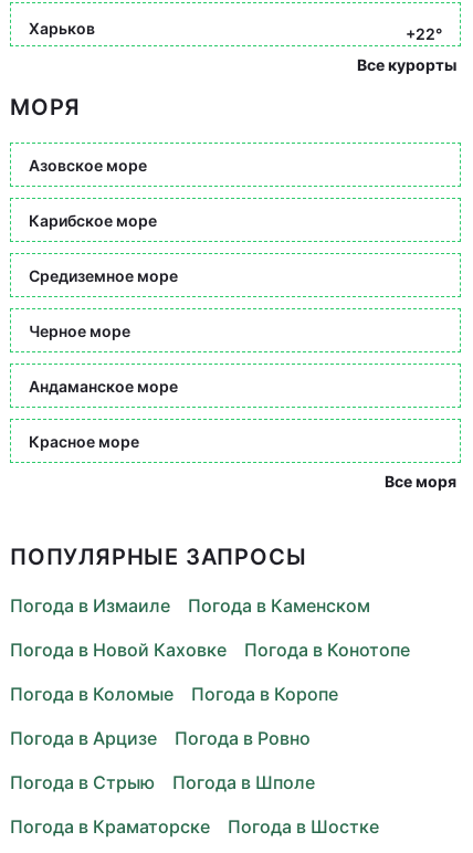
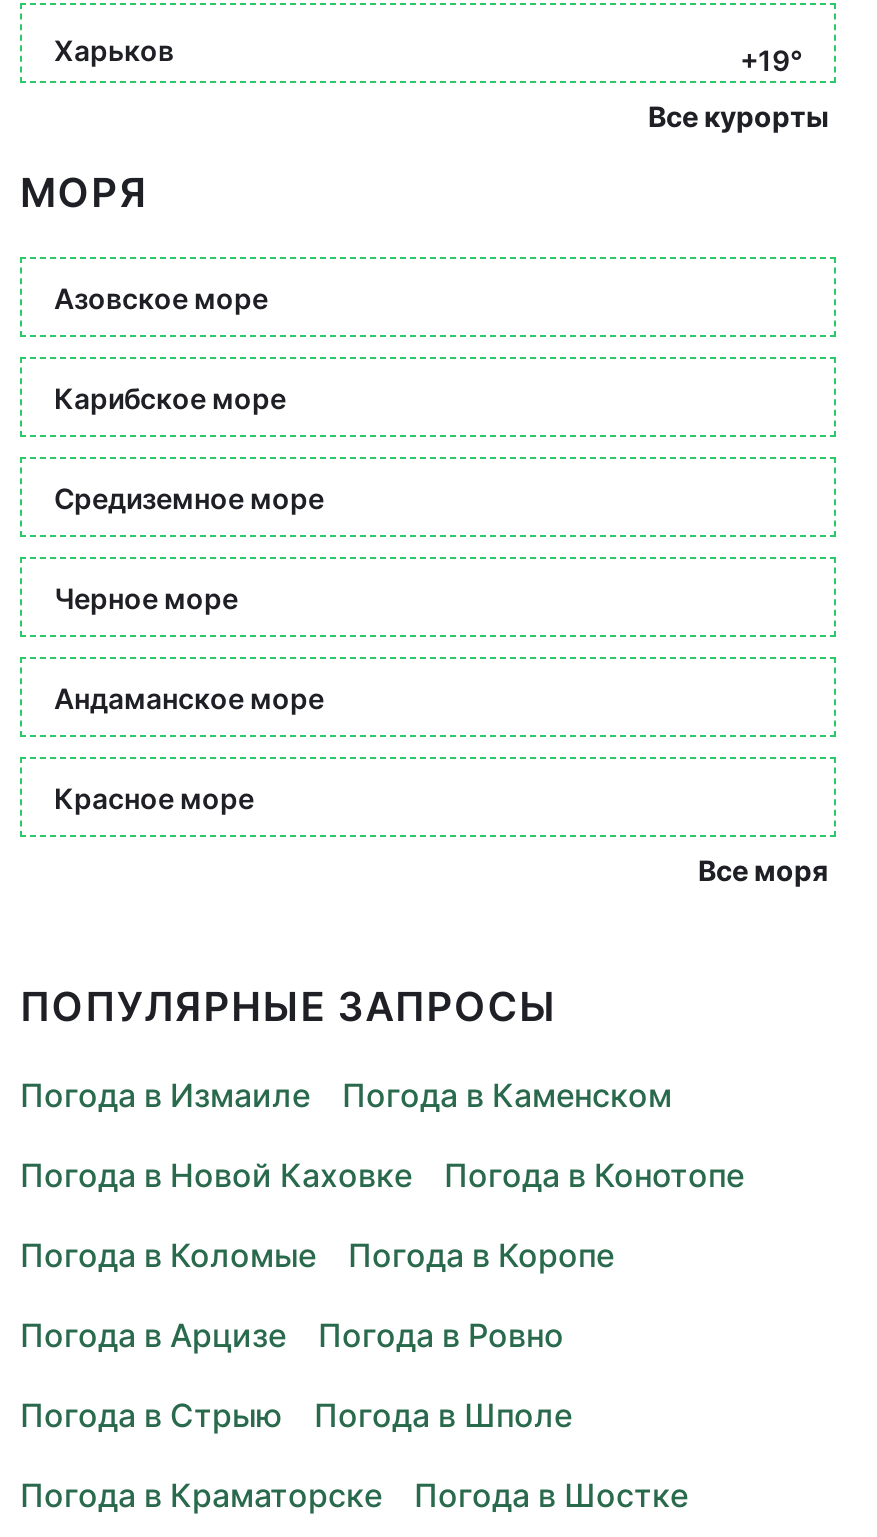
[406,24,442,43] +22° -> [740,43,802,77] +19°

